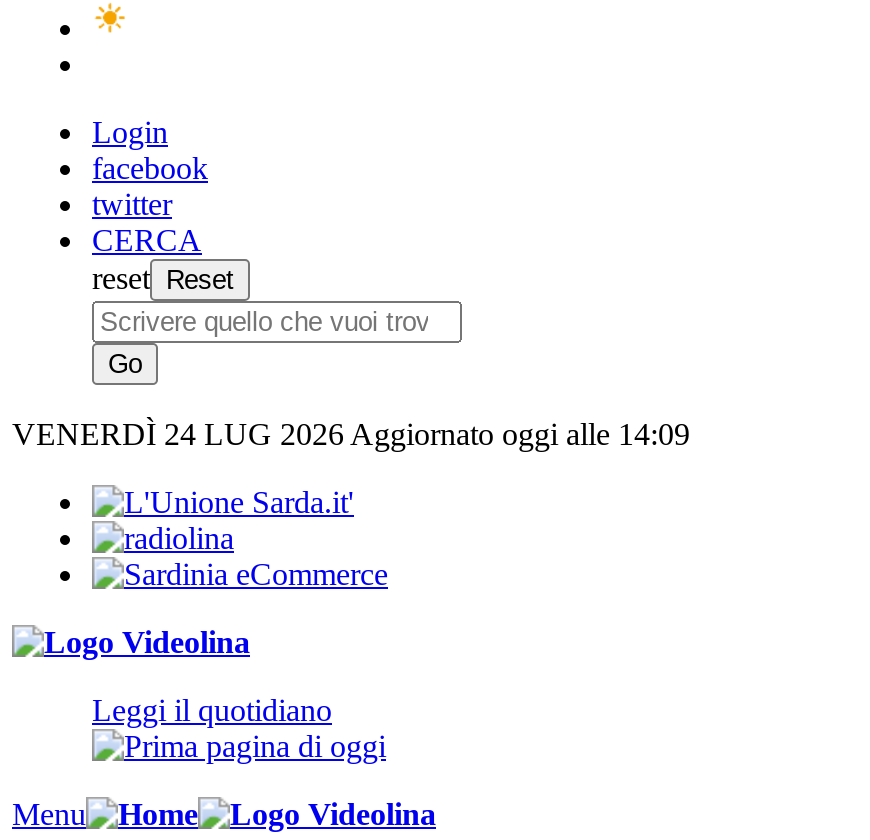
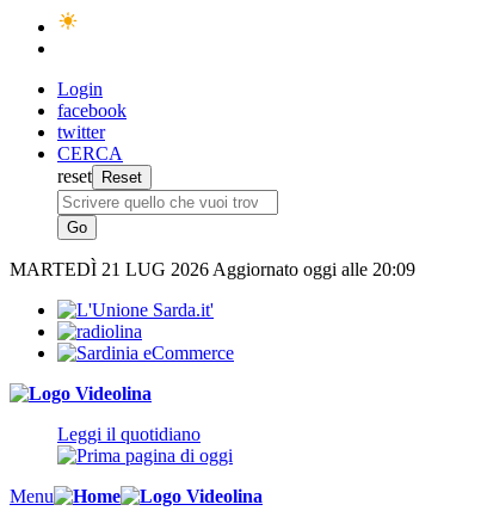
[12,417,690,451] VENERDÌ 24 LUG 2026 Aggiornato oggi alle 14:09 -> [10,259,415,279] MARTEDÌ 21 LUG 2026 Aggiornato oggi alle 20:09

